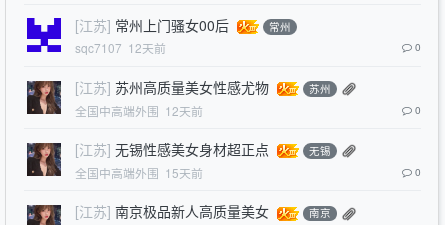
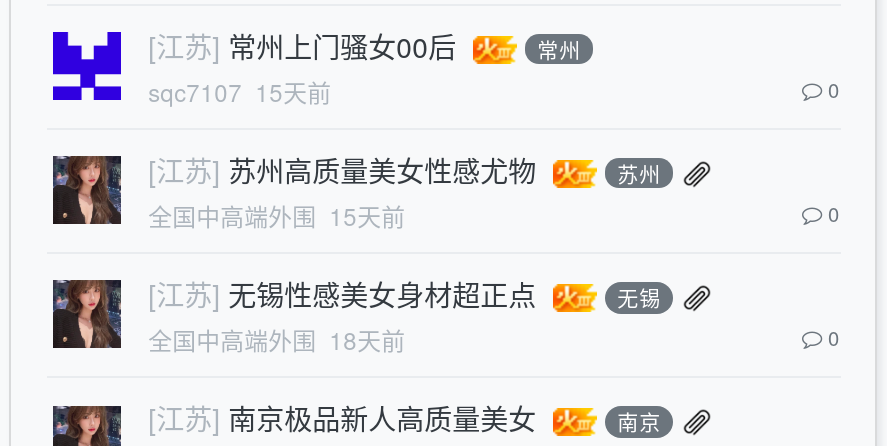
[75,39,166,56] sqc7107 12天前 -> [148,75,331,109] sqc7107 15天前
[75,101,203,118] 全国中高端外围 12天前 -> none
moved [75,164,203,181] -> [148,199,405,233]: 全国中高端外围 15天前
none -> [148,323,405,357] 全国中高端外围 18天前

